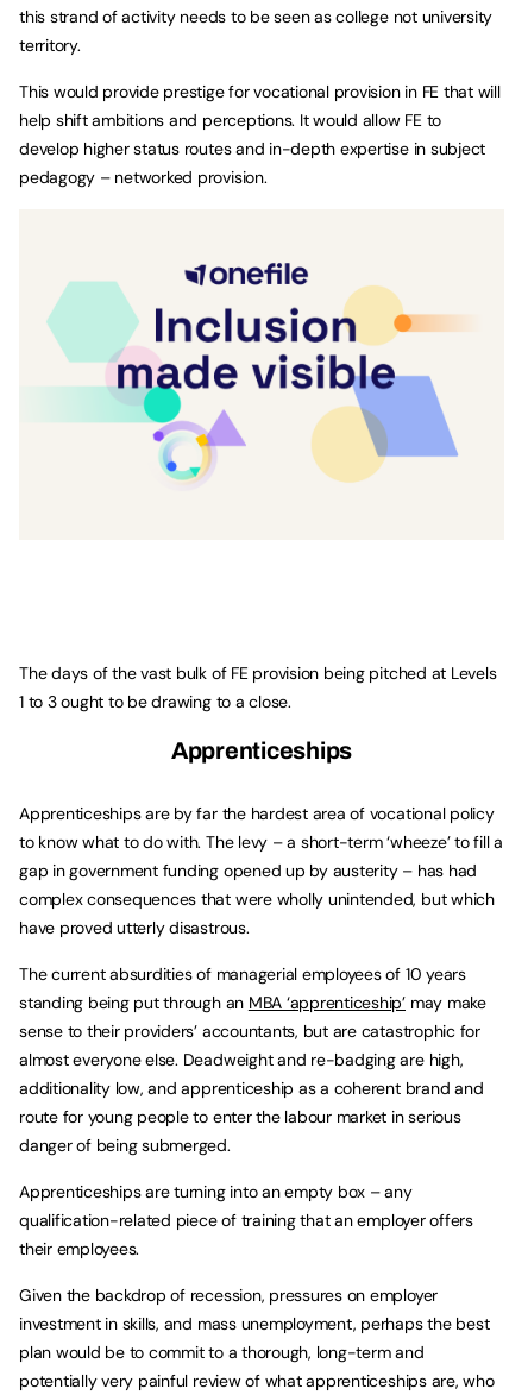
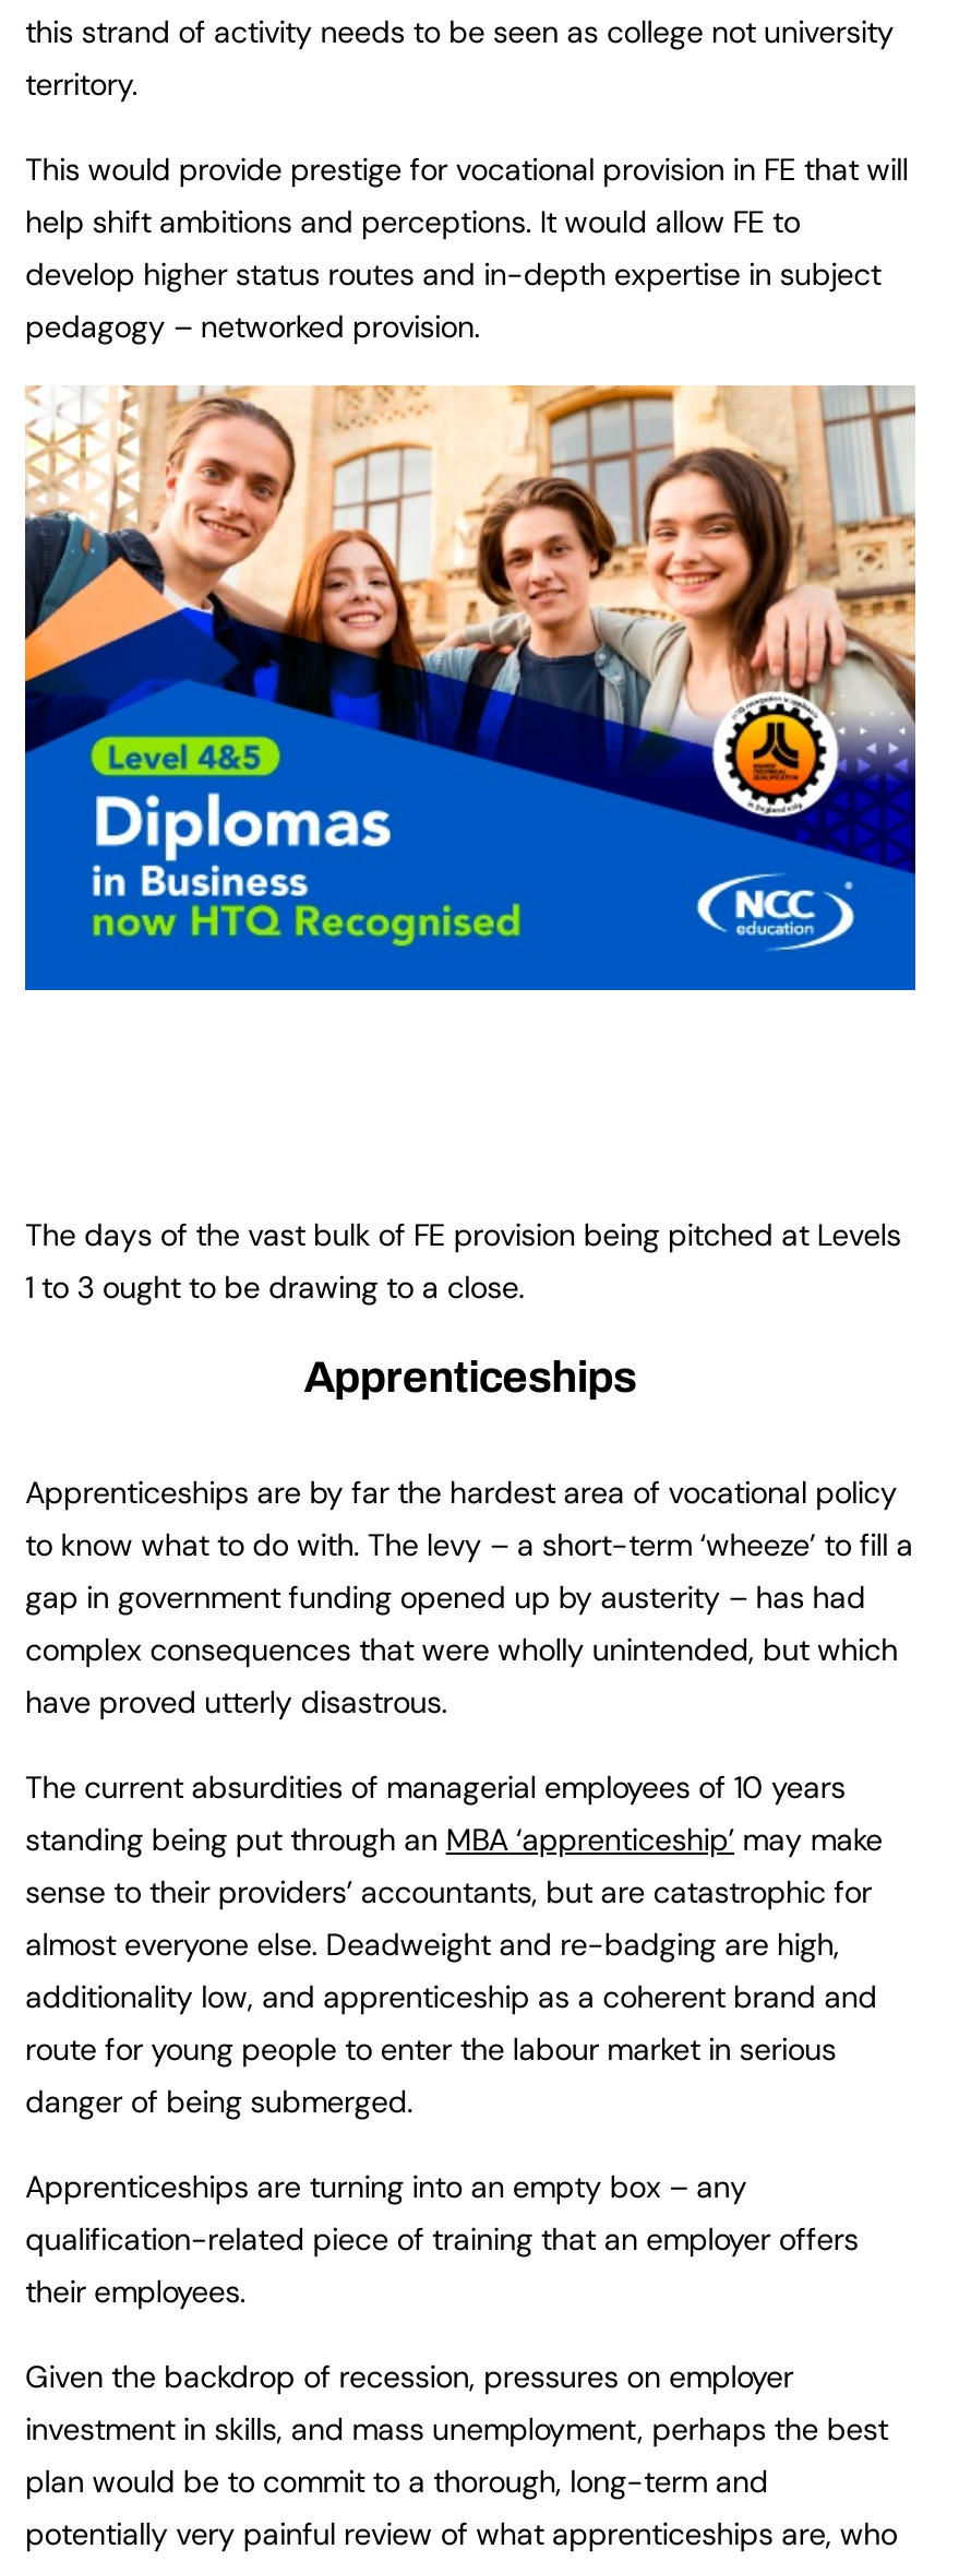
[19,210,504,540] [image] -> [23,384,918,993] [image]

